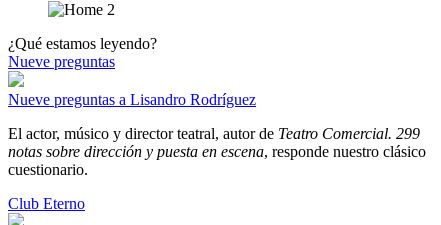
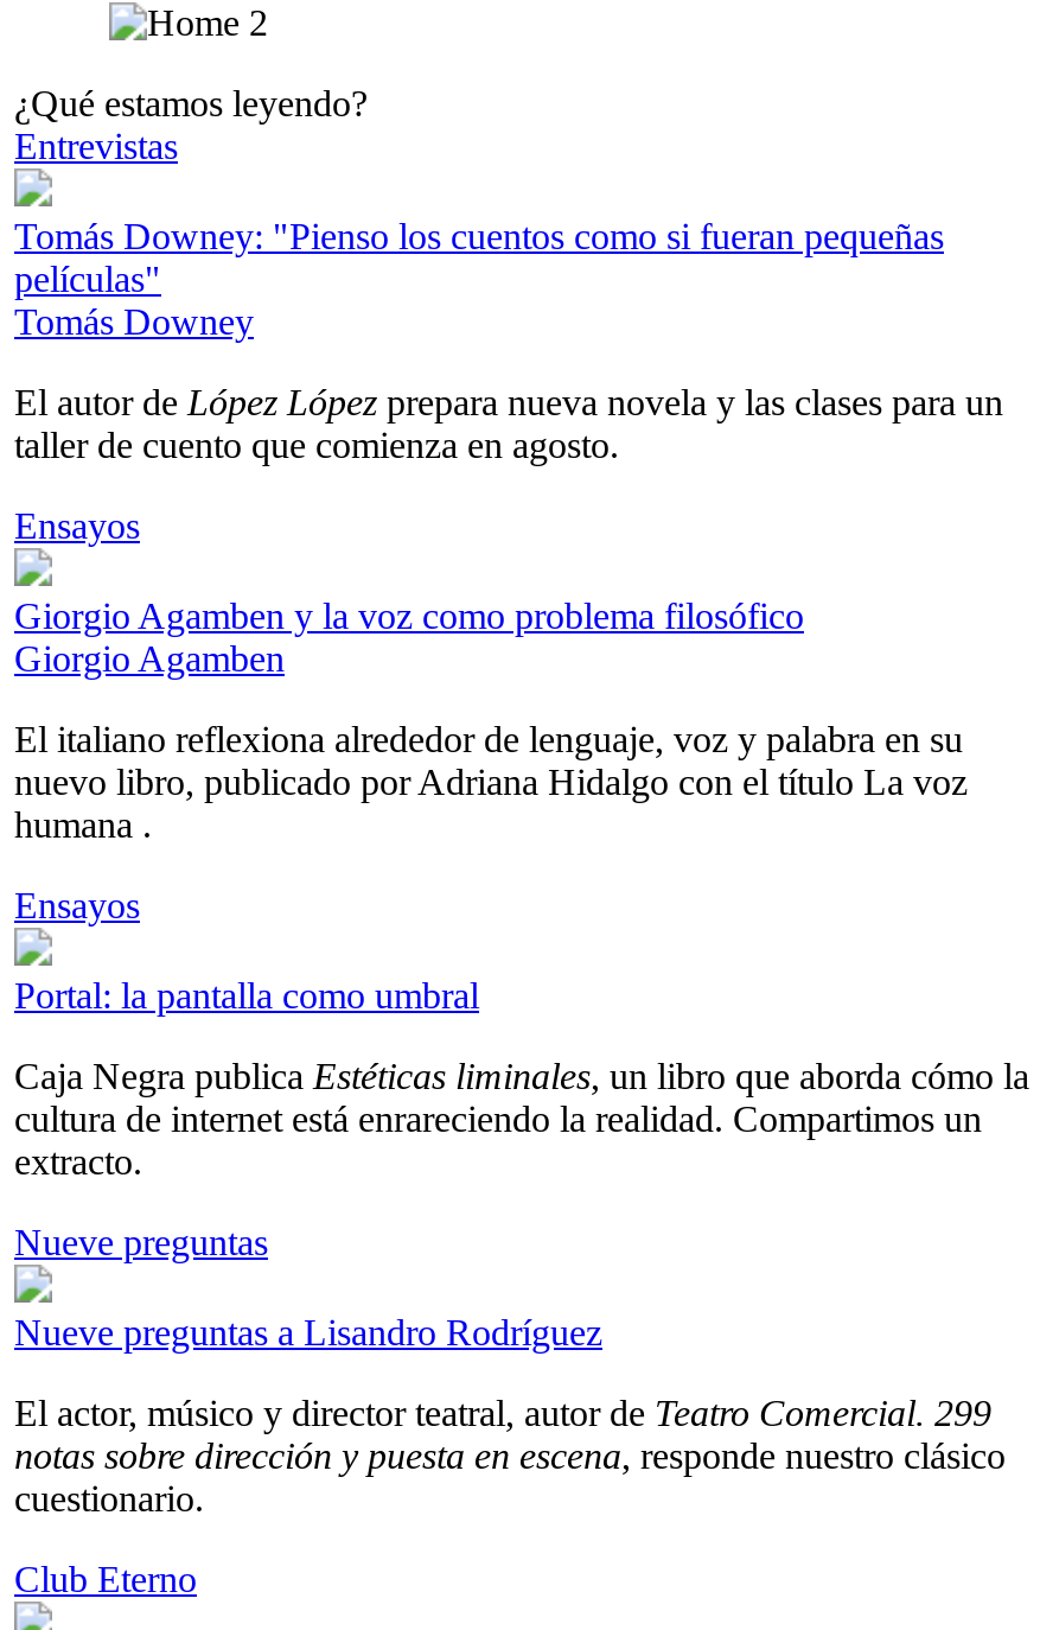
none -> [14,126,1029,1182] Entrevistas | Tomás Downey: "Pienso los cuentos como si fueran pequeñas | películas" | Tomás Downey | El autor de López López prepara nueva novela y las clases para un | taller de cuento que comienza en agosto. | Ensayos | Giorgio Agamben y la voz como problema filosófico | Giorgio Agamben | El italiano reflexiona alrededor de lenguaje, voz y palabra en su | nuevo libro, publicado por Adriana Hidalgo con el título La voz | humana . | Ensayos | Portal: la pantalla como umbral | Caja Negra publica Estéticas liminales, un libro que aborda cómo la | cultura de internet está enrareciendo la realidad. Compartimos un | extracto.

